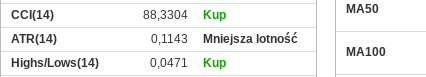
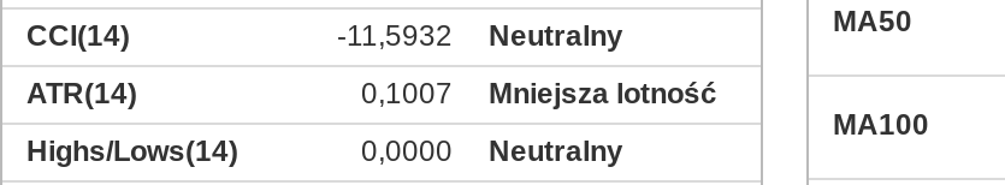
[143,8,226,22] 88,3304 | Kup -> [337,19,623,53] -11,5932 | Neutralny
[151,32,298,46] 0,1143 Mniejsza lotność -> [361,77,717,111] 0,1007 Mniejsza lotność
[150,56,226,70] 0,0471 | Kup -> [361,135,623,168] 0,0000 | Neutralny

